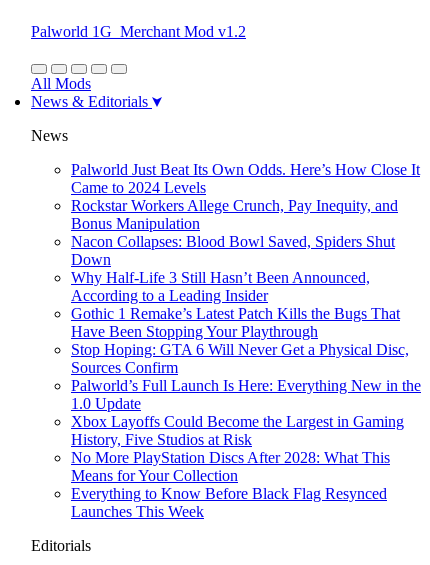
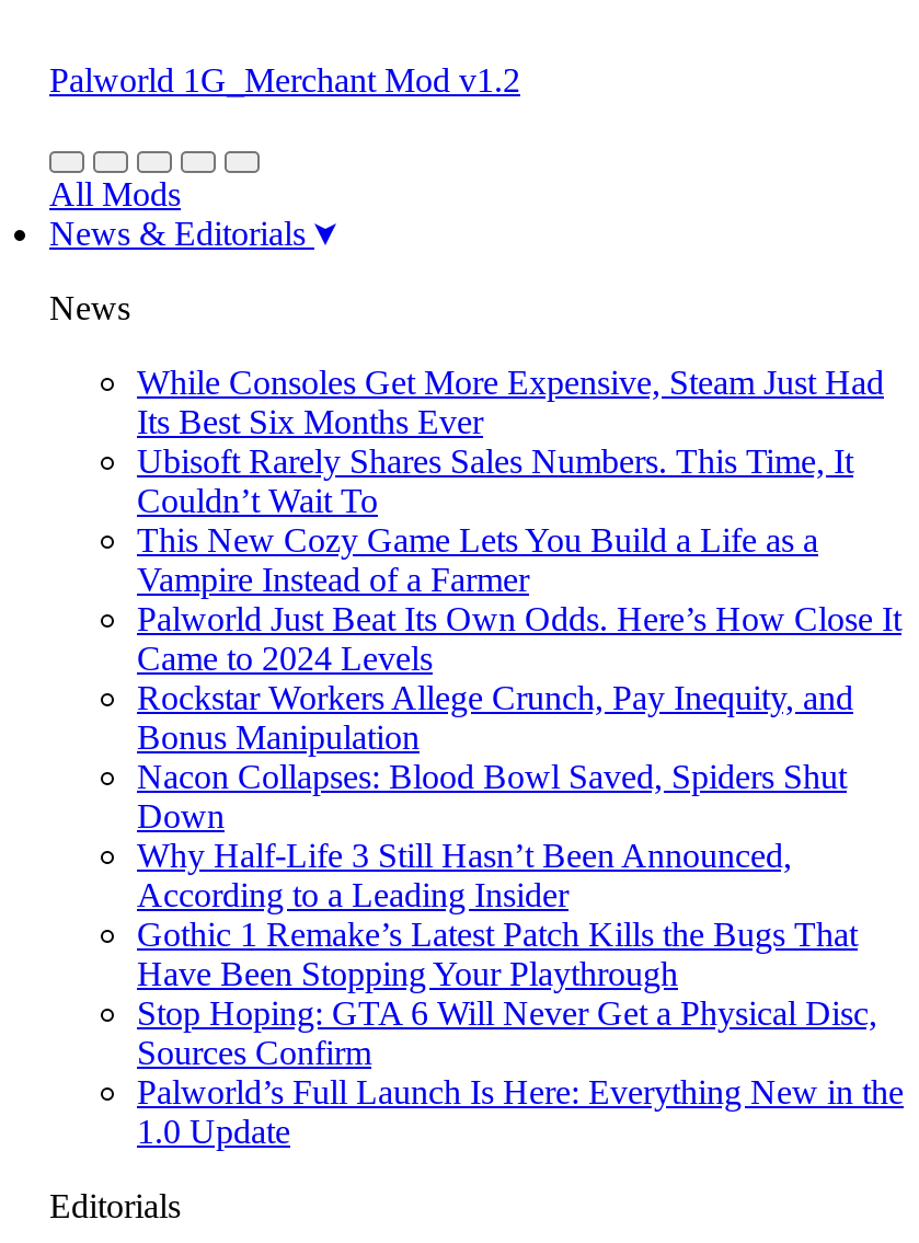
none -> [137,364,884,598] While Consoles Get More Expensive, Steam Just Had | Its Best Six Months Ever | Ubisoft Rarely Shares Sales Numbers. This Time, It | Couldn’t Wait To | This New Cozy Game Lets You Build a Life as a | Vampire Instead of a Farmer
moved [71,161,421,412] -> [137,600,904,1150]: Palworld Just Beat Its Own Odds. Here’s How Close It | Came to 2024 Levels | Rockstar Workers Allege Crunch, Pay Inequity, and | ... | Palworld’s Full Launch Is Here: Everything New in the | 1.0 Update
[71,413,404,520] Xbox Layoffs Could Become the Largest in Gaming | History, Five Studios at Risk | No More PlayStation Discs After 2028: What This | Means for Your Collection | Everything to Know Before Black Flag Resynced | Launches This Week -> none

